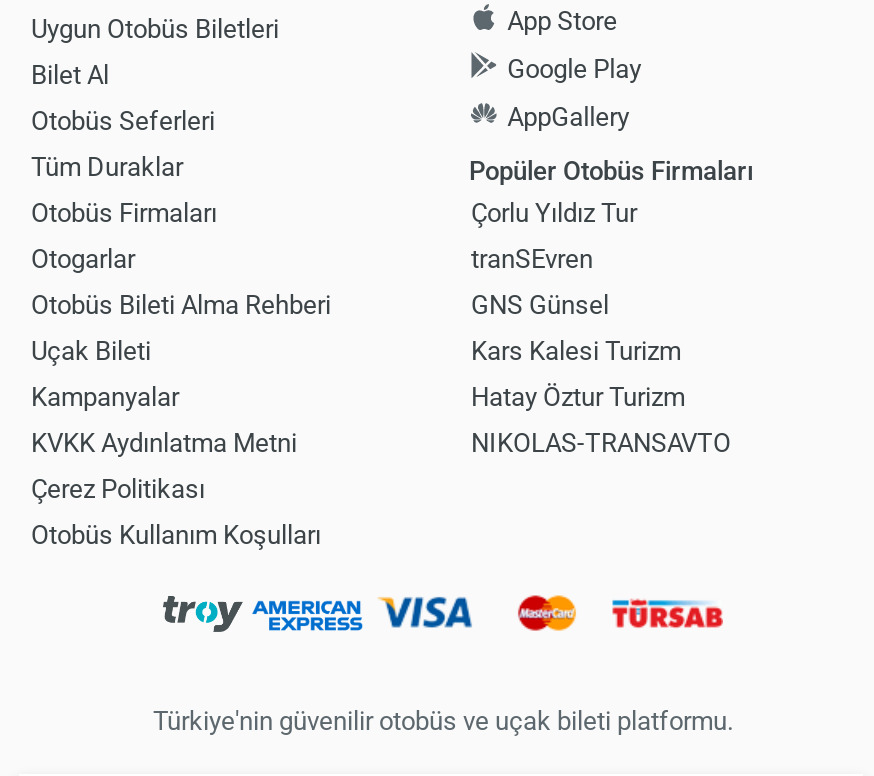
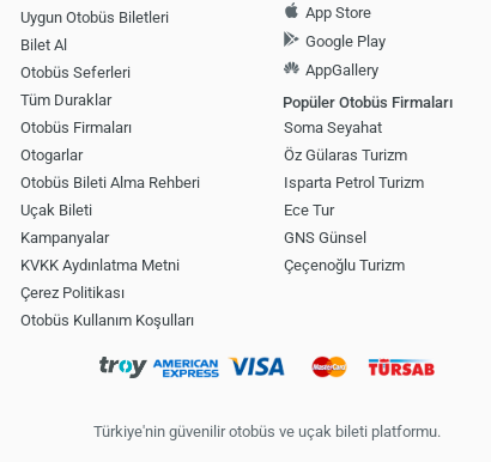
[471,199,637,275] Çorlu Yıldız Tur | tranSEvren -> [284,119,424,220] Soma Seyahat | Öz Gülaras Turizm | Isparta Petrol Turizm | Ece Tur
moved [471,291,609,321] -> [284,229,366,247]: GNS Günsel
[471,337,731,459] Kars Kalesi Turizm | Hatay Öztur Turizm | NIKOLAS-TRANSAVTO -> [284,257,405,275] Çeçenoğlu Turizm

